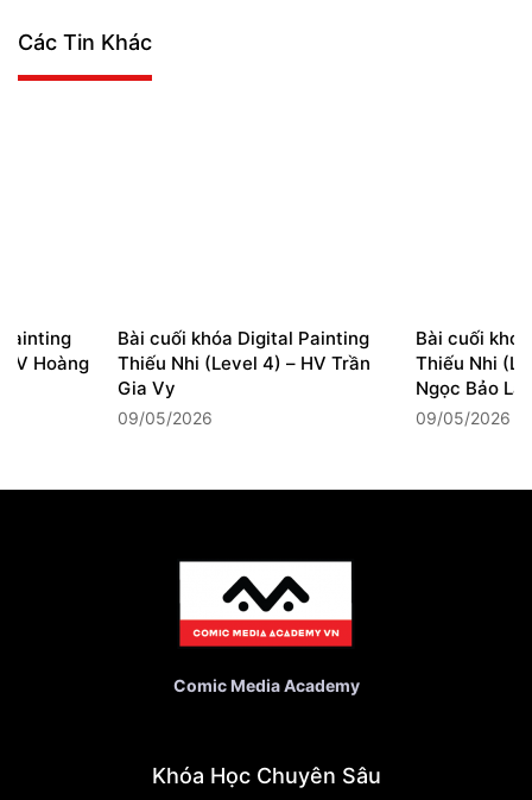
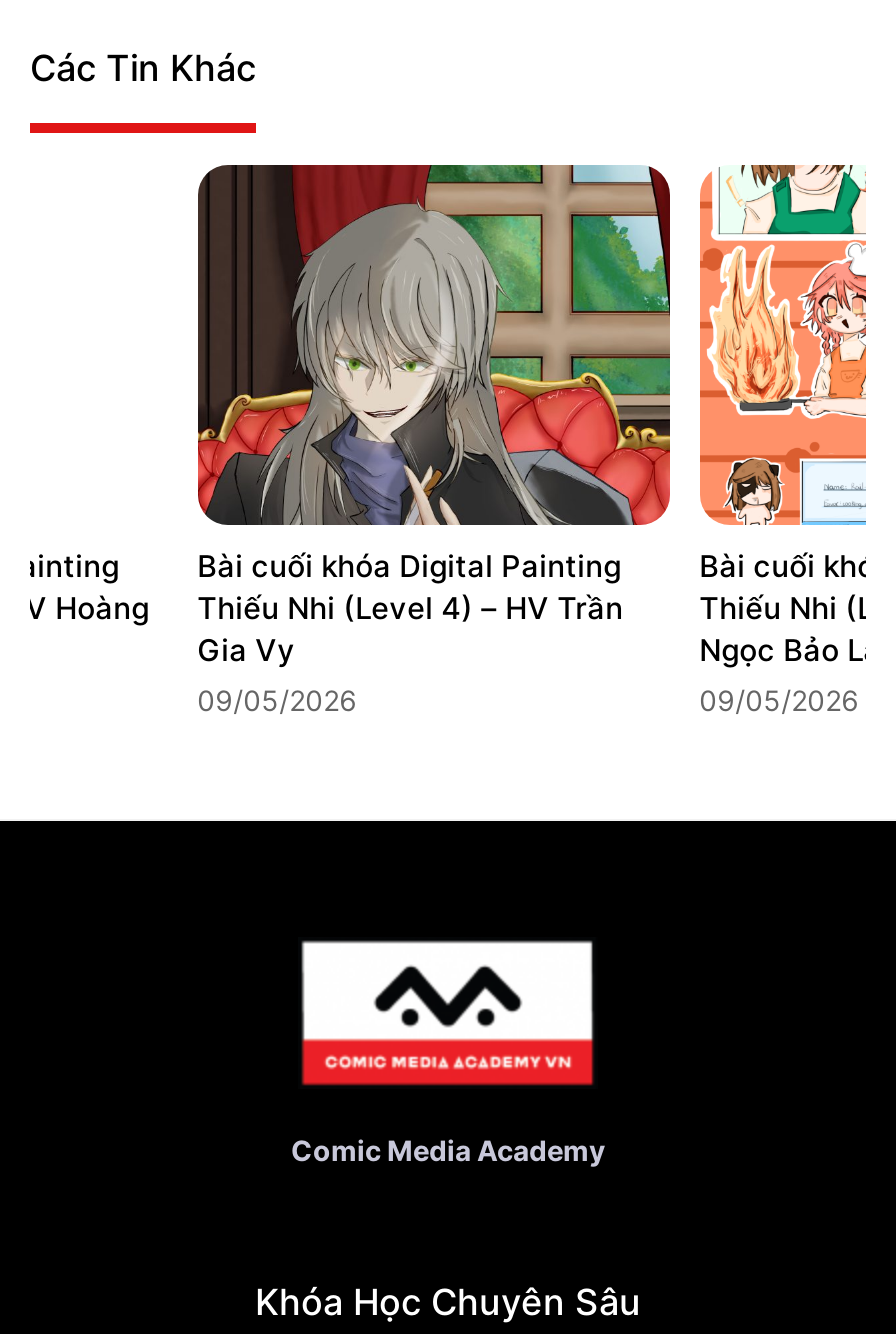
none -> [196,163,672,527] [image]
none -> [698,163,868,527] [image]

